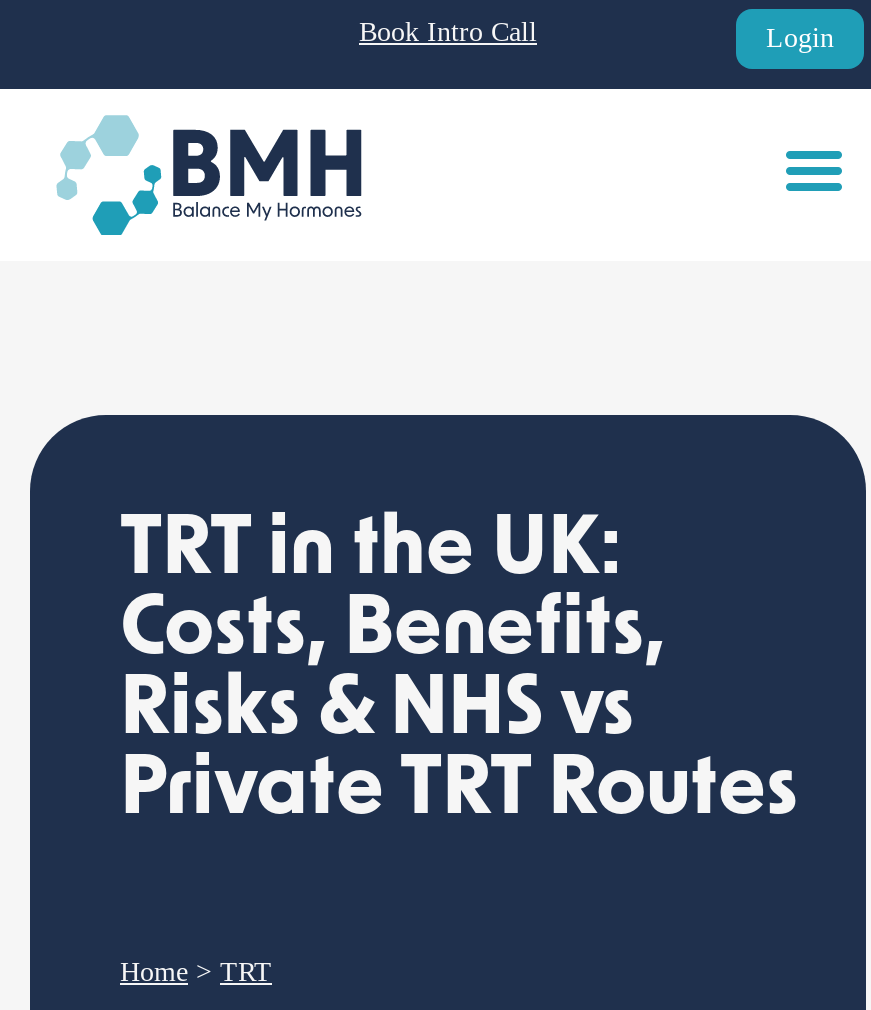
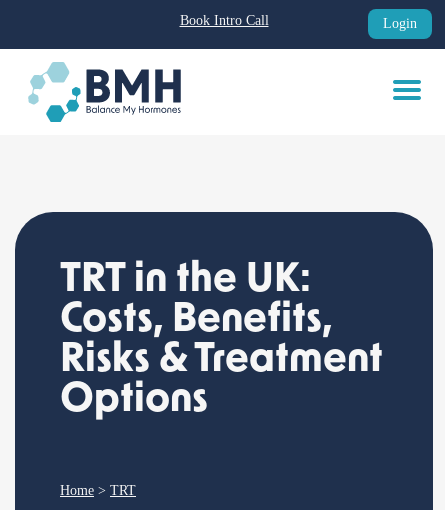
[120,669,798,829] Risks & NHS vs | Private TRT Routes -> [60,339,383,419] Risks & Treatment | Options

